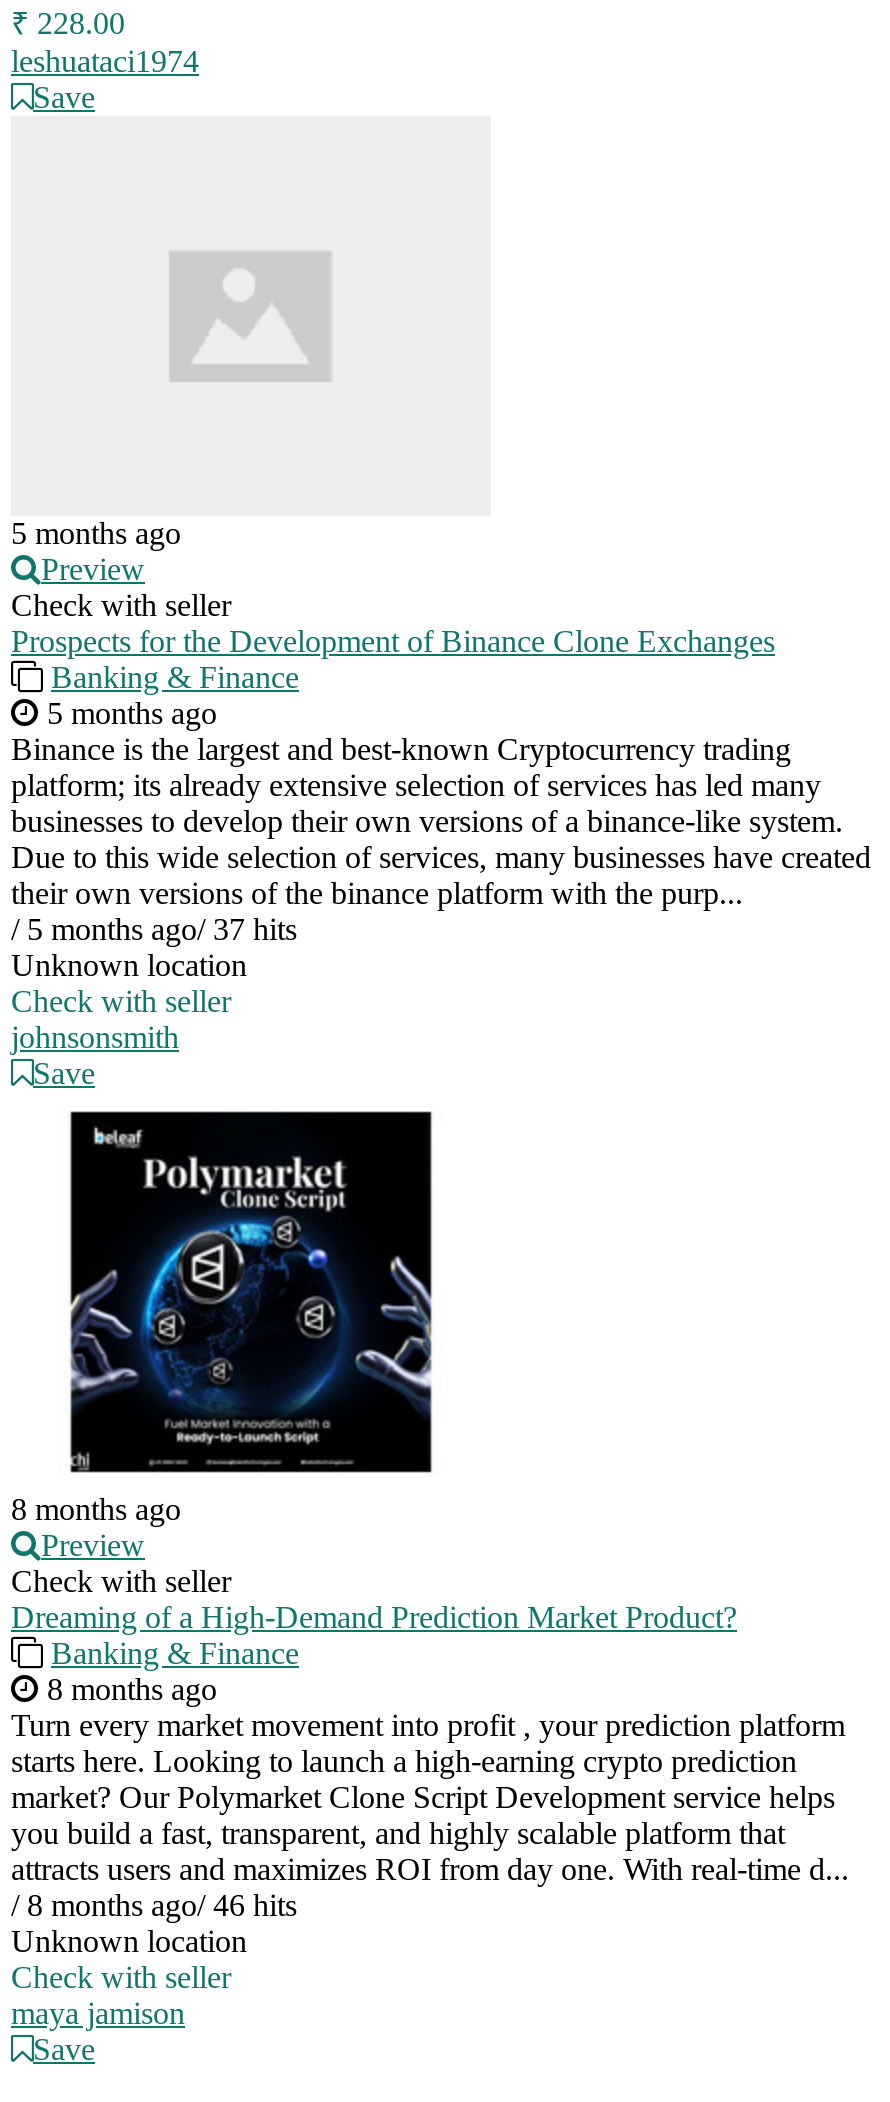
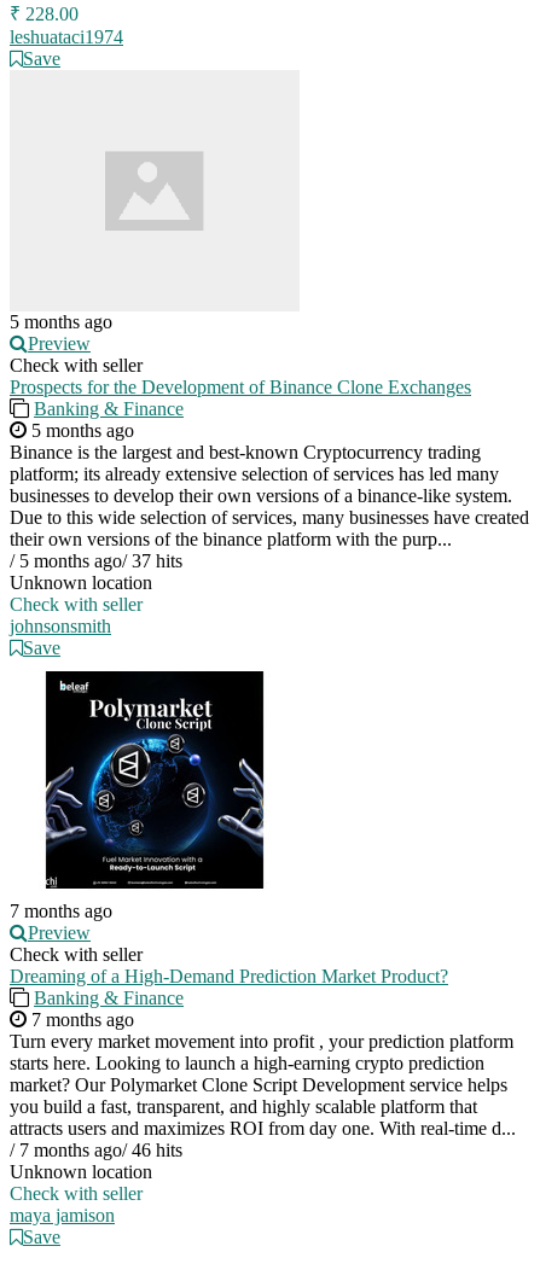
[11,1492,181,1526] 8 months ago -> [10,900,112,921] 7 months ago
[39,1672,217,1706] 8 months ago -> [27,1009,134,1030] 7 months ago
[11,1888,297,1922] / 8 months ago/ 46 hits -> [10,1139,182,1160] / 7 months ago/ 46 hits

